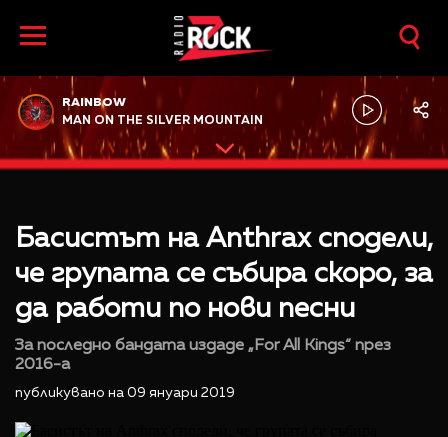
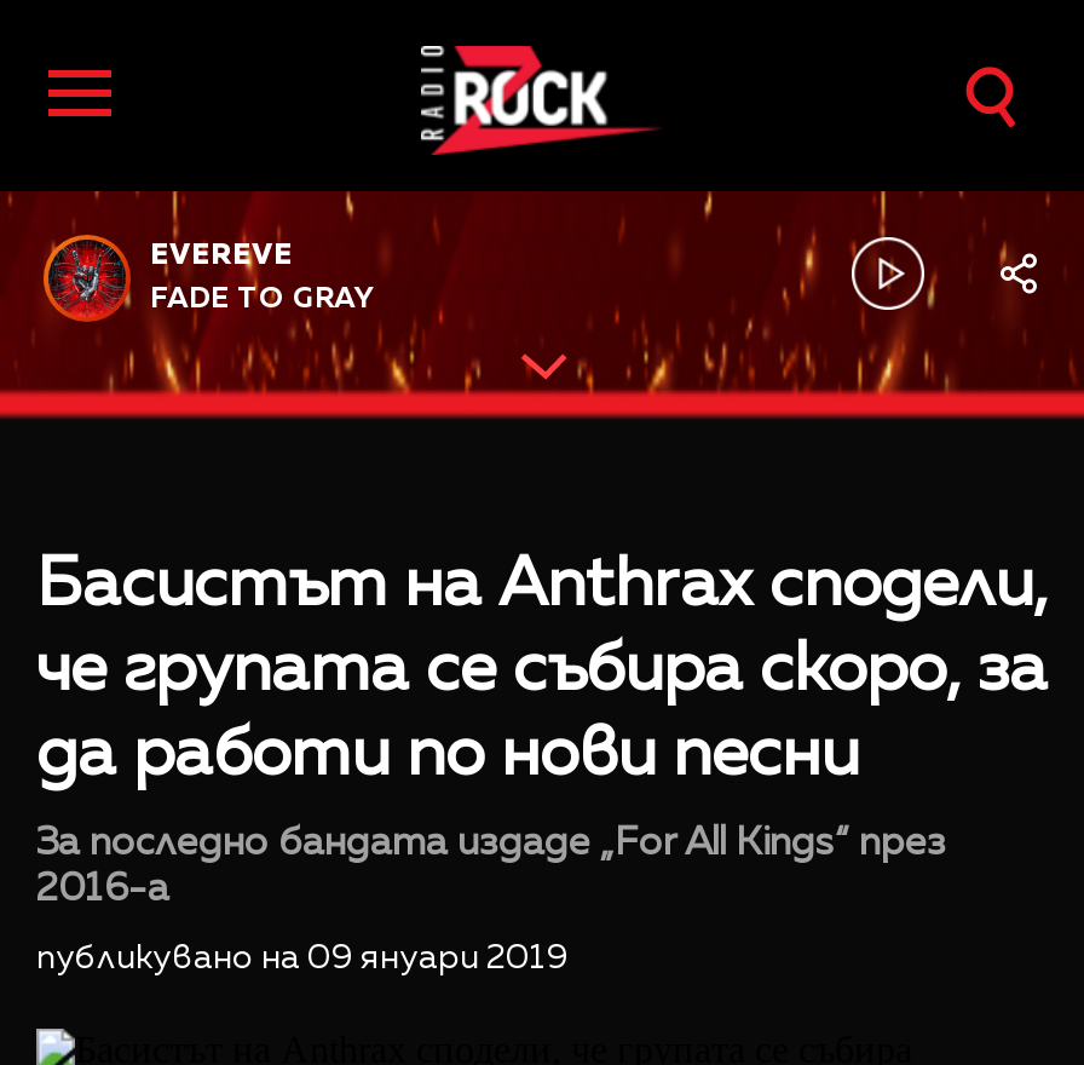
[62,97,126,109] RAINBOW -> [150,243,293,272] EVEREVE
[62,115,263,127] MAN ON THE SILVER MOUNTAIN -> [150,285,373,314] FADE TO GRAY

